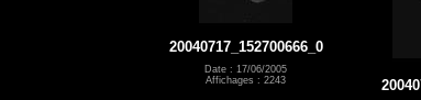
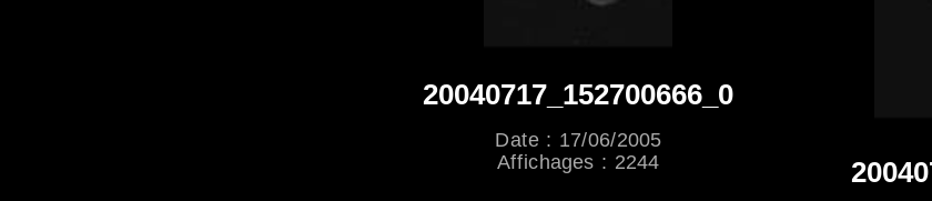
[206,74,286,85] Affichages : 2243 -> [497,150,659,173] Affichages : 2244

